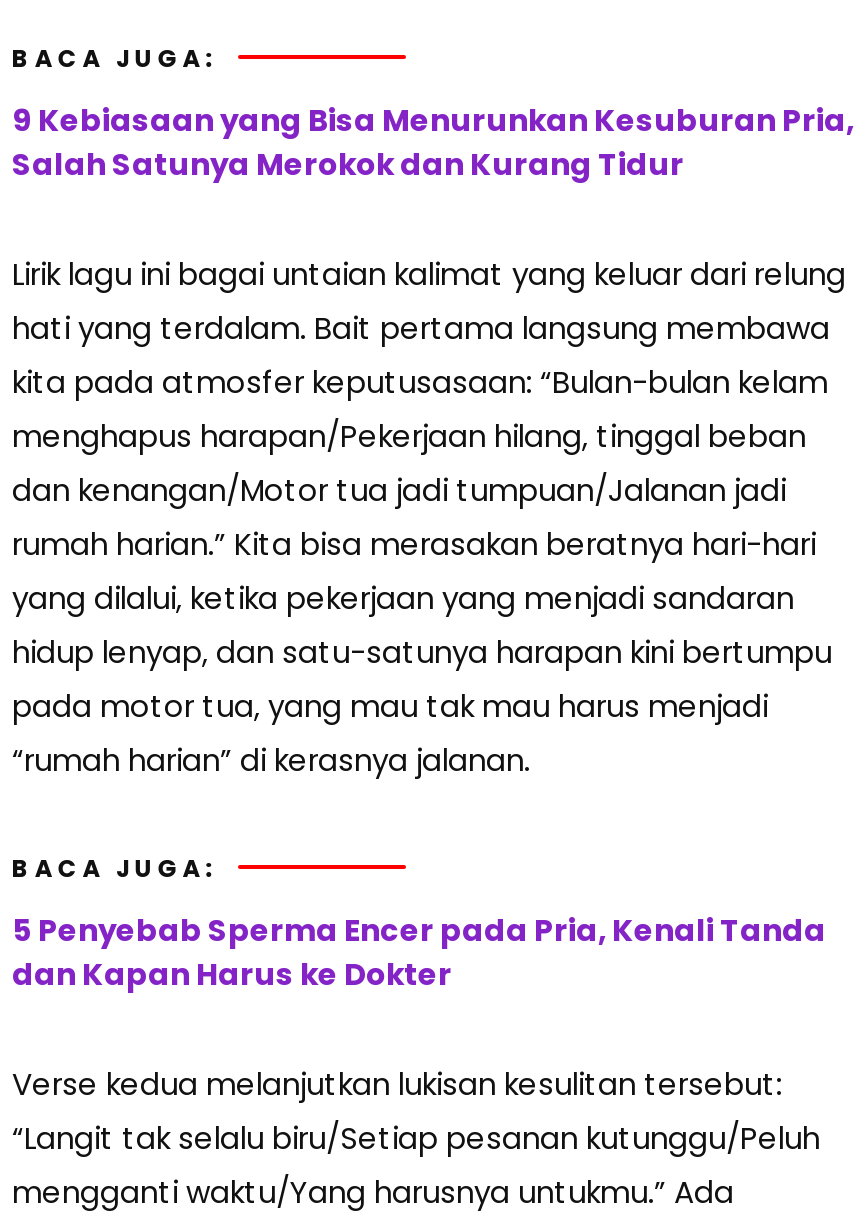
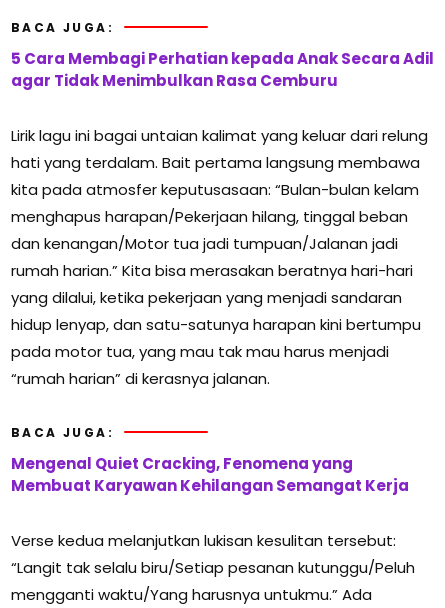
[12,99,854,185] 9 Kebiasaan yang Bisa Menurunkan Kesuburan Pria, | Salah Satunya Merokok dan Kurang Tidur -> [11,48,434,91] 5 Cara Membagi Perhatian kepada Anak Secara Adil | agar Tidak Menimbulkan Rasa Cemburu
[12,909,826,995] 5 Penyebab Sperma Encer pada Pria, Kenali Tanda | dan Kapan Harus ke Dokter -> [11,453,409,496] Mengenal Quiet Cracking, Fenomena yang | Membuat Karyawan Kehilangan Semangat Kerja

